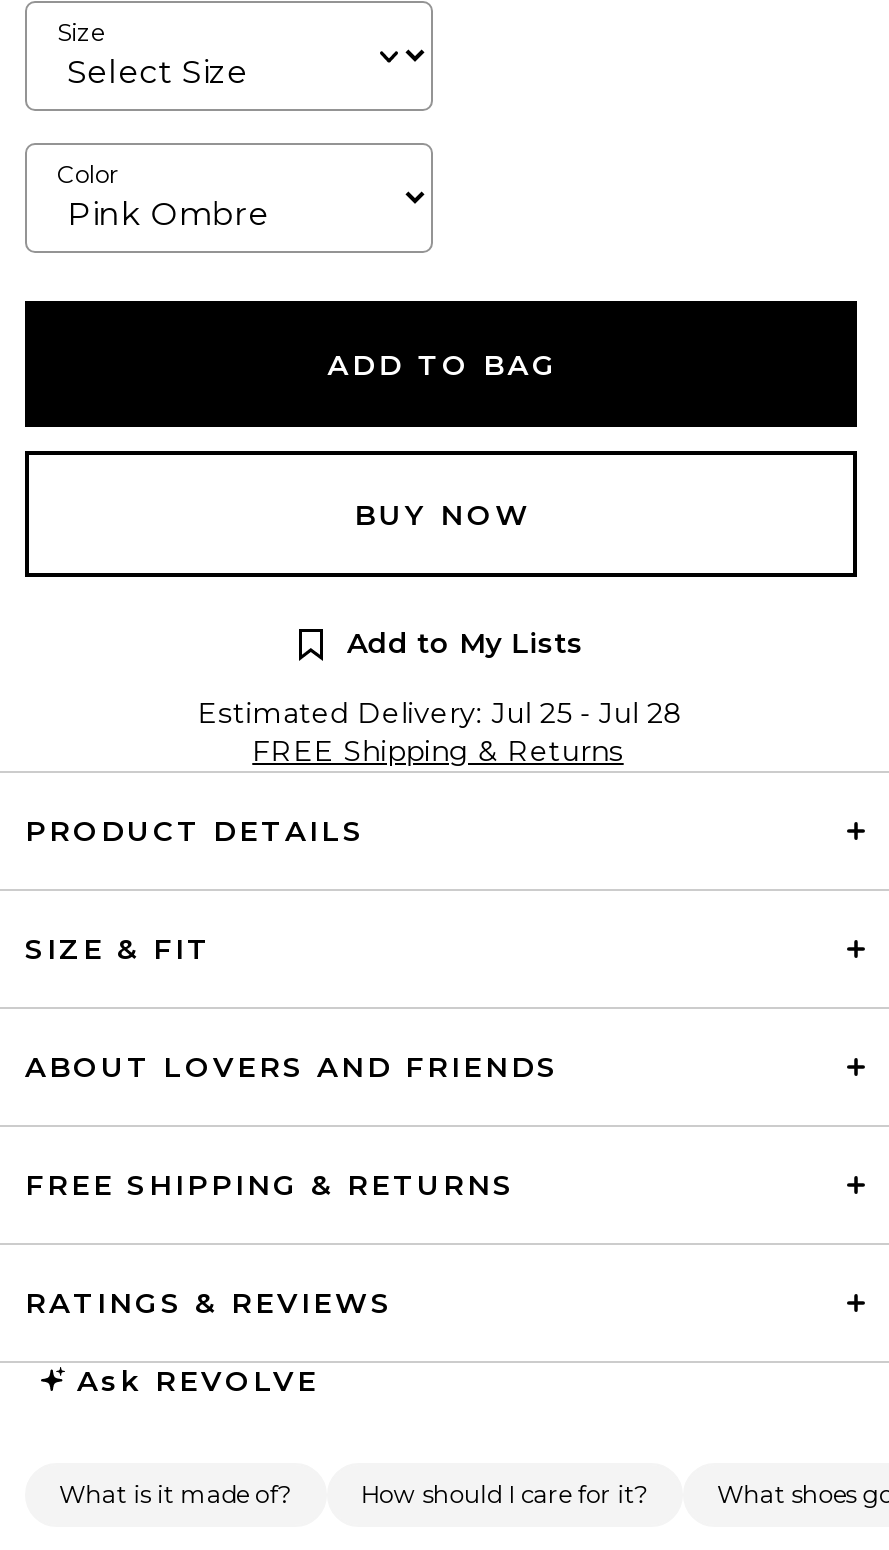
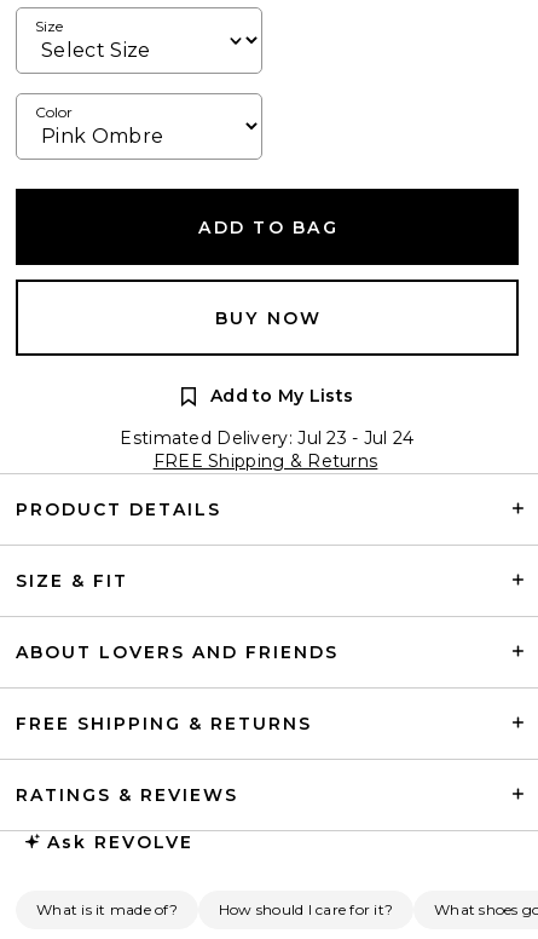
[198,695,684,731] Estimated Delivery: Jul 25 - Jul 28 -> [120,427,414,449] Estimated Delivery: Jul 23 - Jul 24

